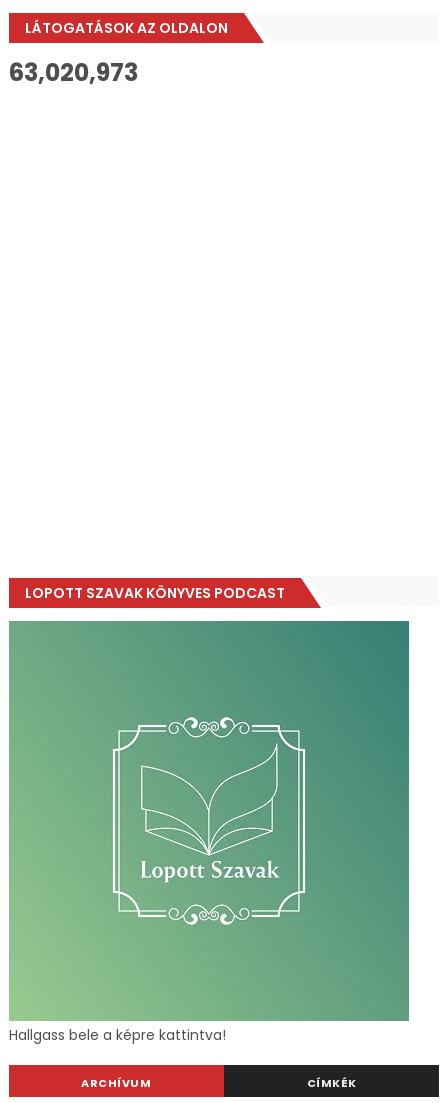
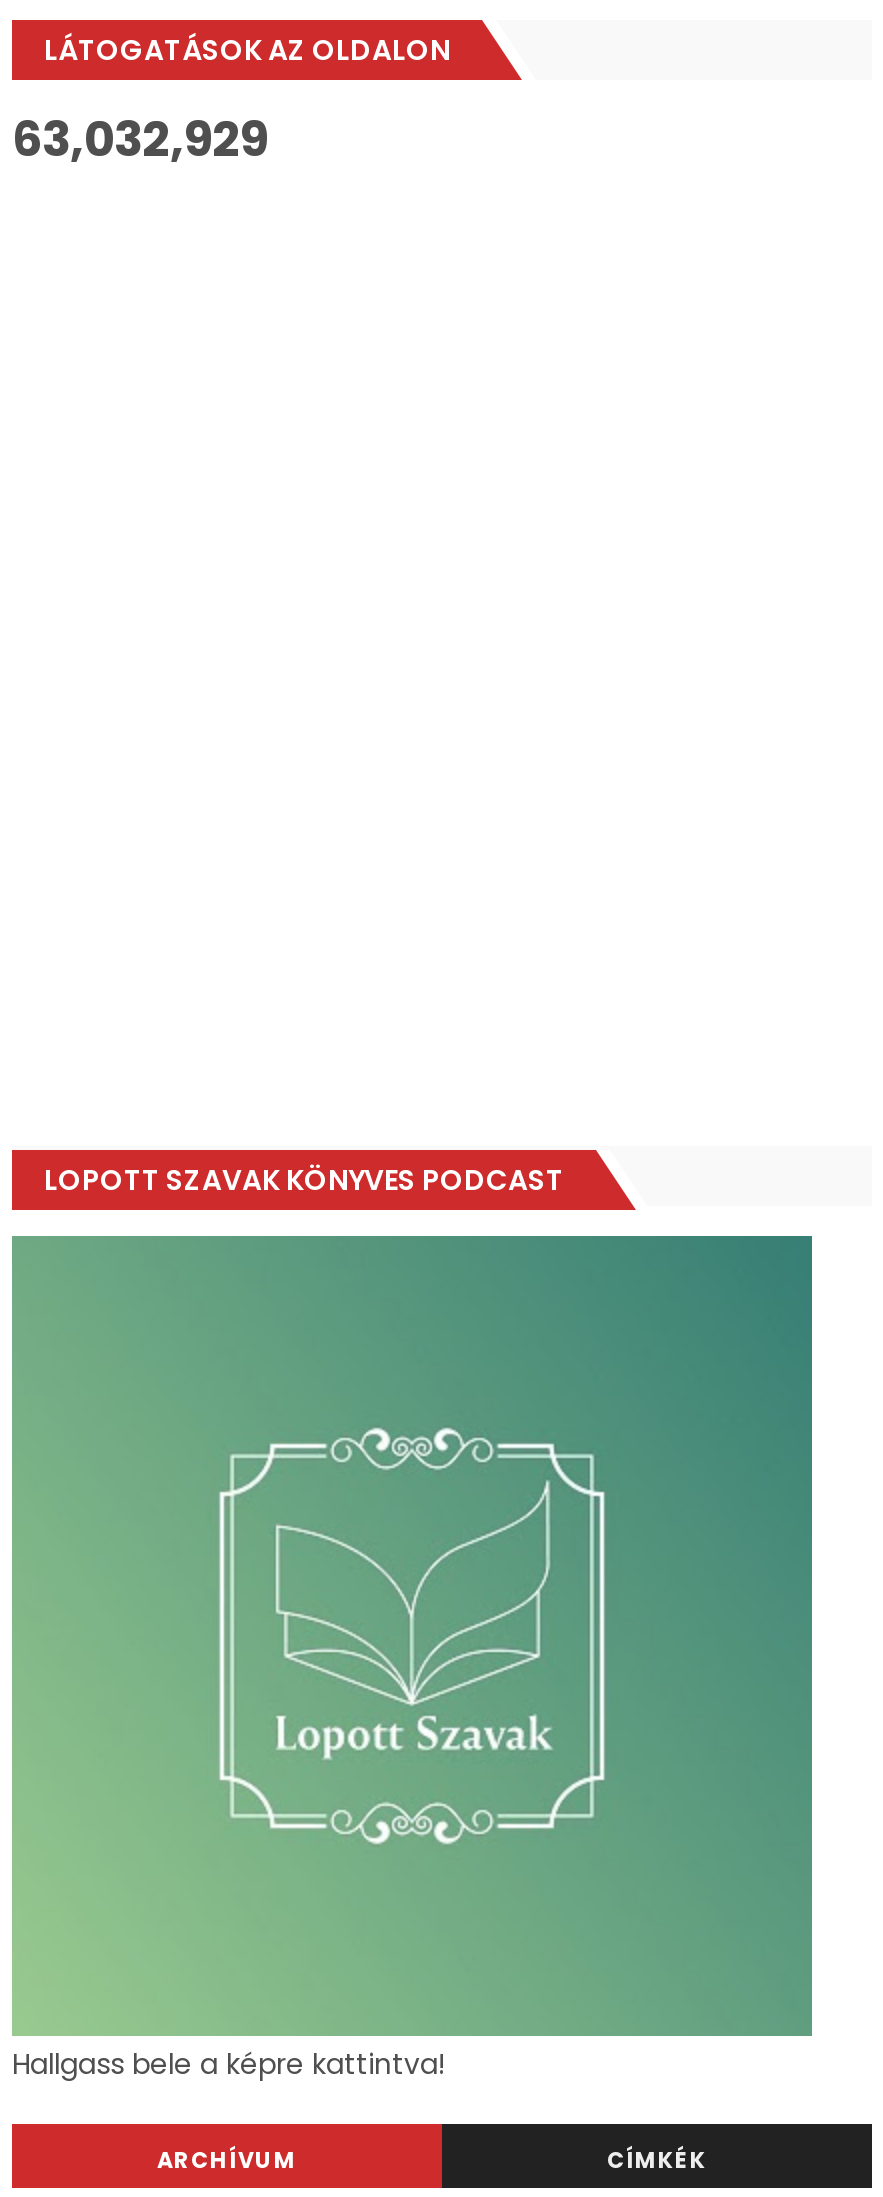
[9,56,138,89] 63,020,973 -> [12,107,268,173] 63,032,929

